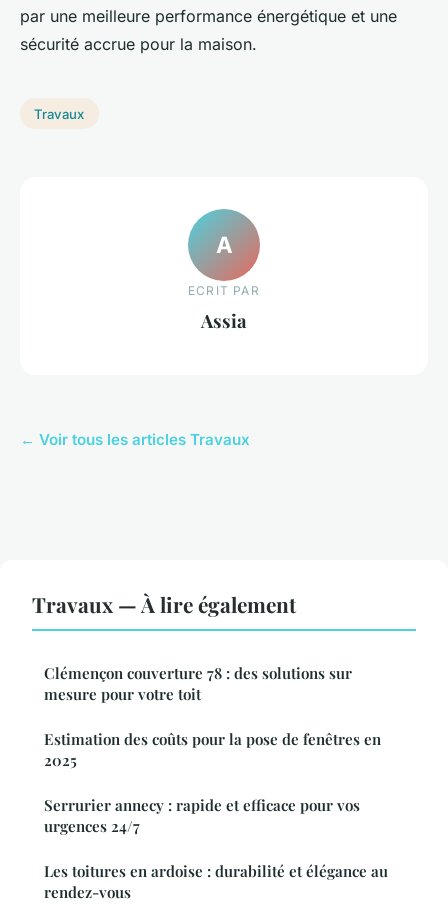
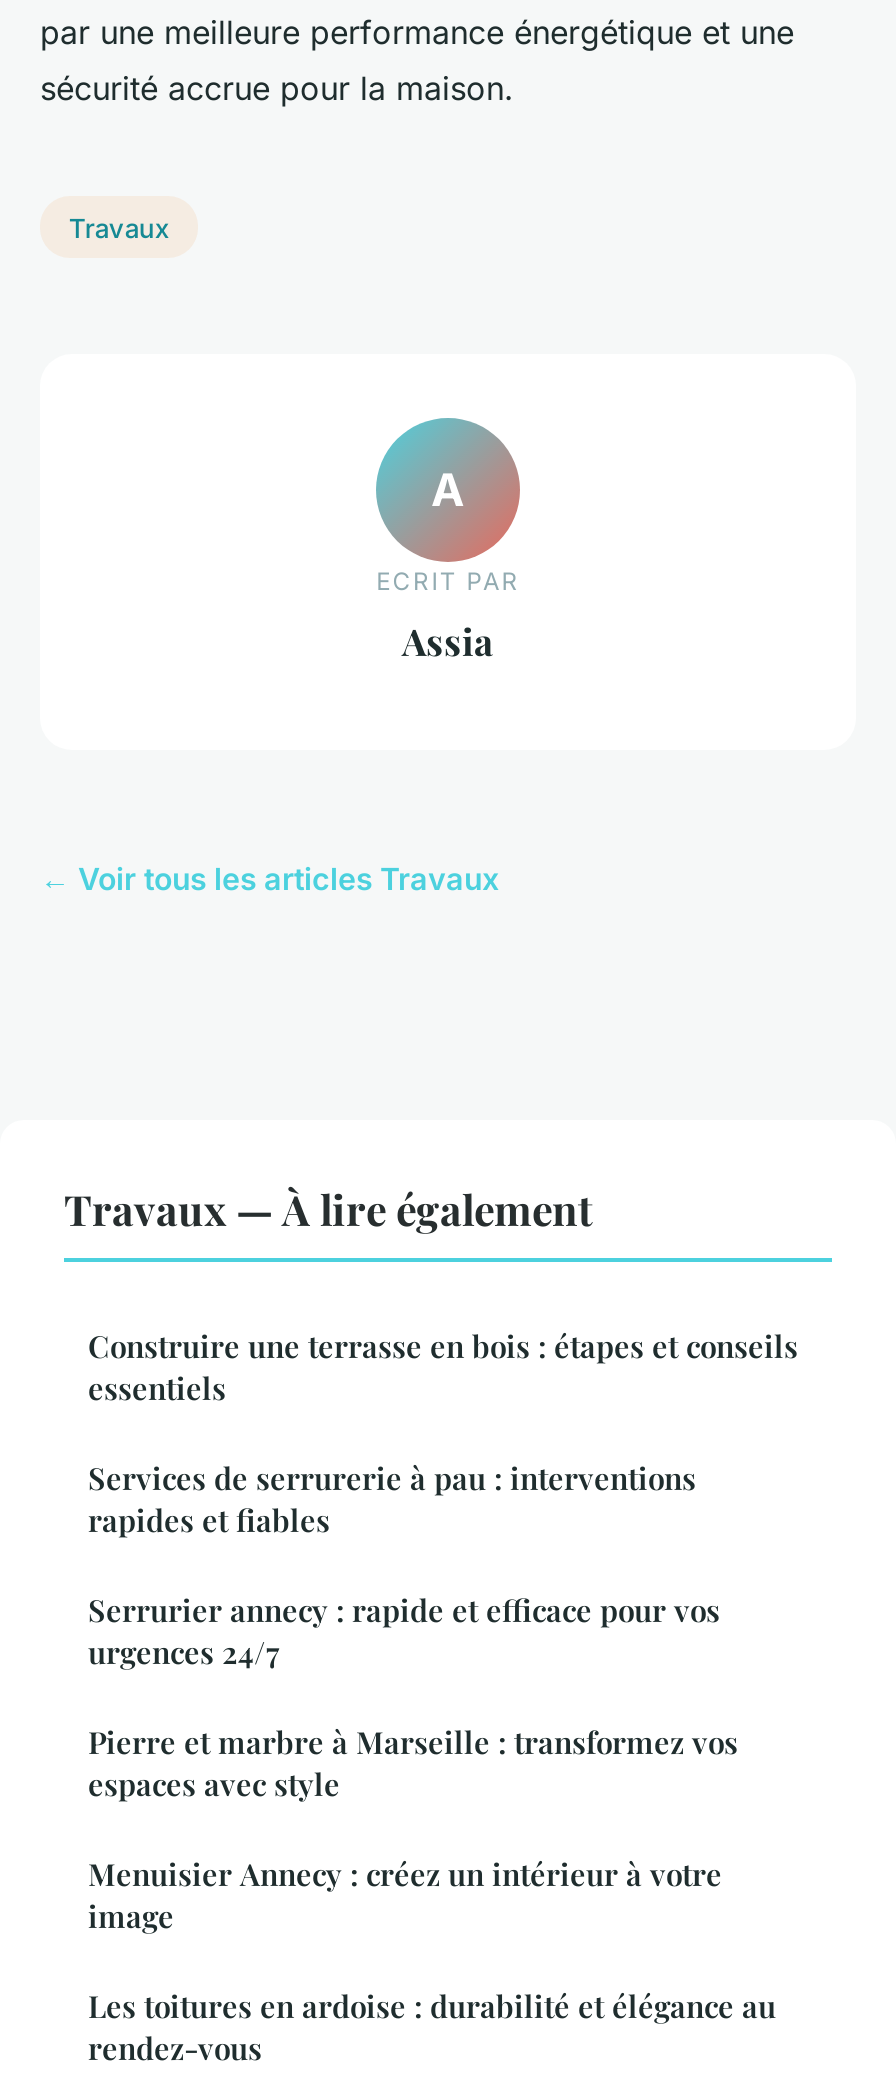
[44,663,352,704] Clémençon couverture 78 : des solutions sur | mesure pour votre toit -> [88,1326,798,1408] Construire une terrasse en bois : étapes et conseils | essentiels
[44,729,381,770] Estimation des coûts pour la pose de fenêtres en | 2025 -> [88,1458,696,1540] Services de serrurerie à pau : interventions | rapides et fiables
none -> [88,1722,738,1936] Pierre et marbre à Marseille : transformez vos | espaces avec style | Menuisier Annecy : créez un intérieur à votre | image

